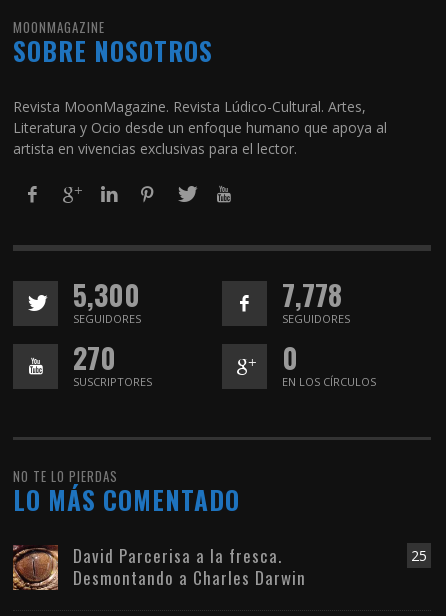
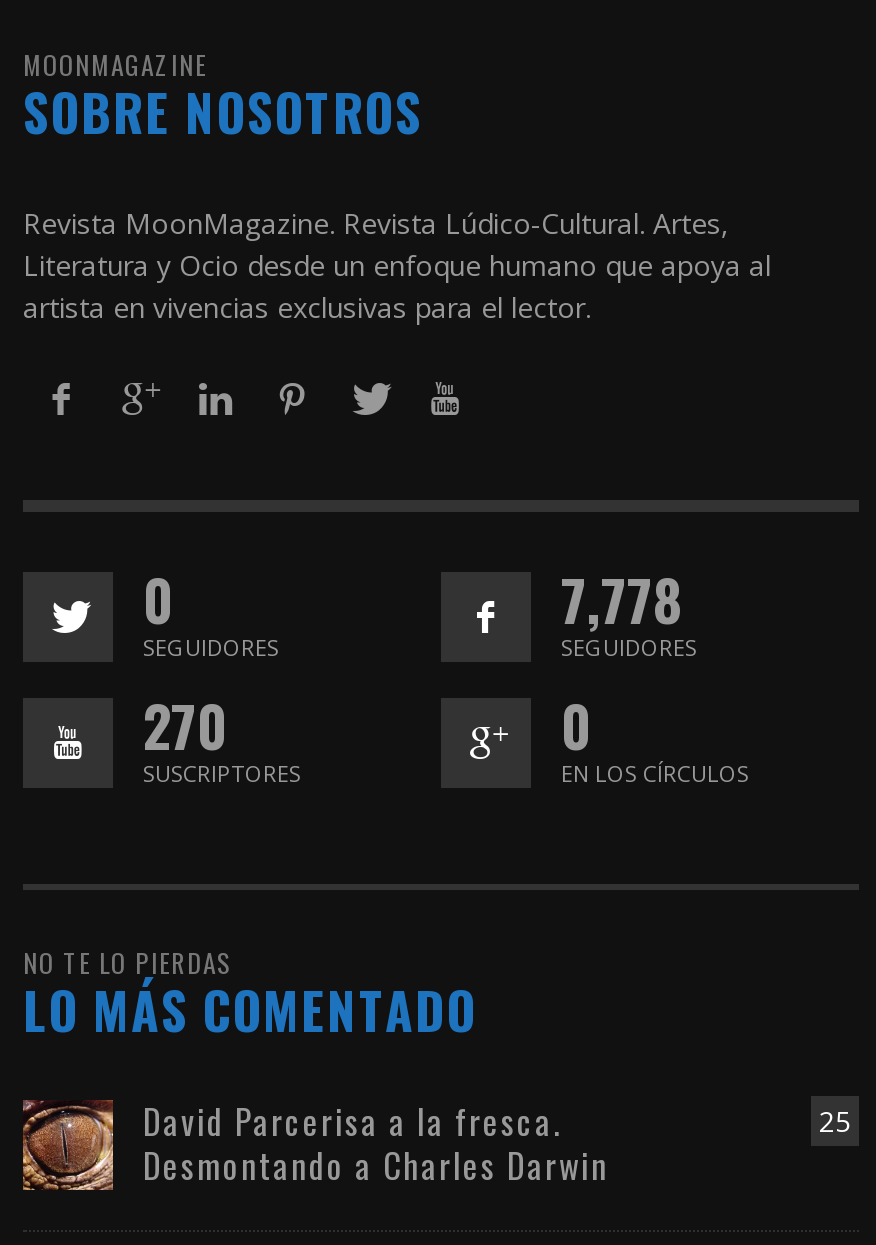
[73,274,140,315] 5,300 -> [143,559,175,641] 0

